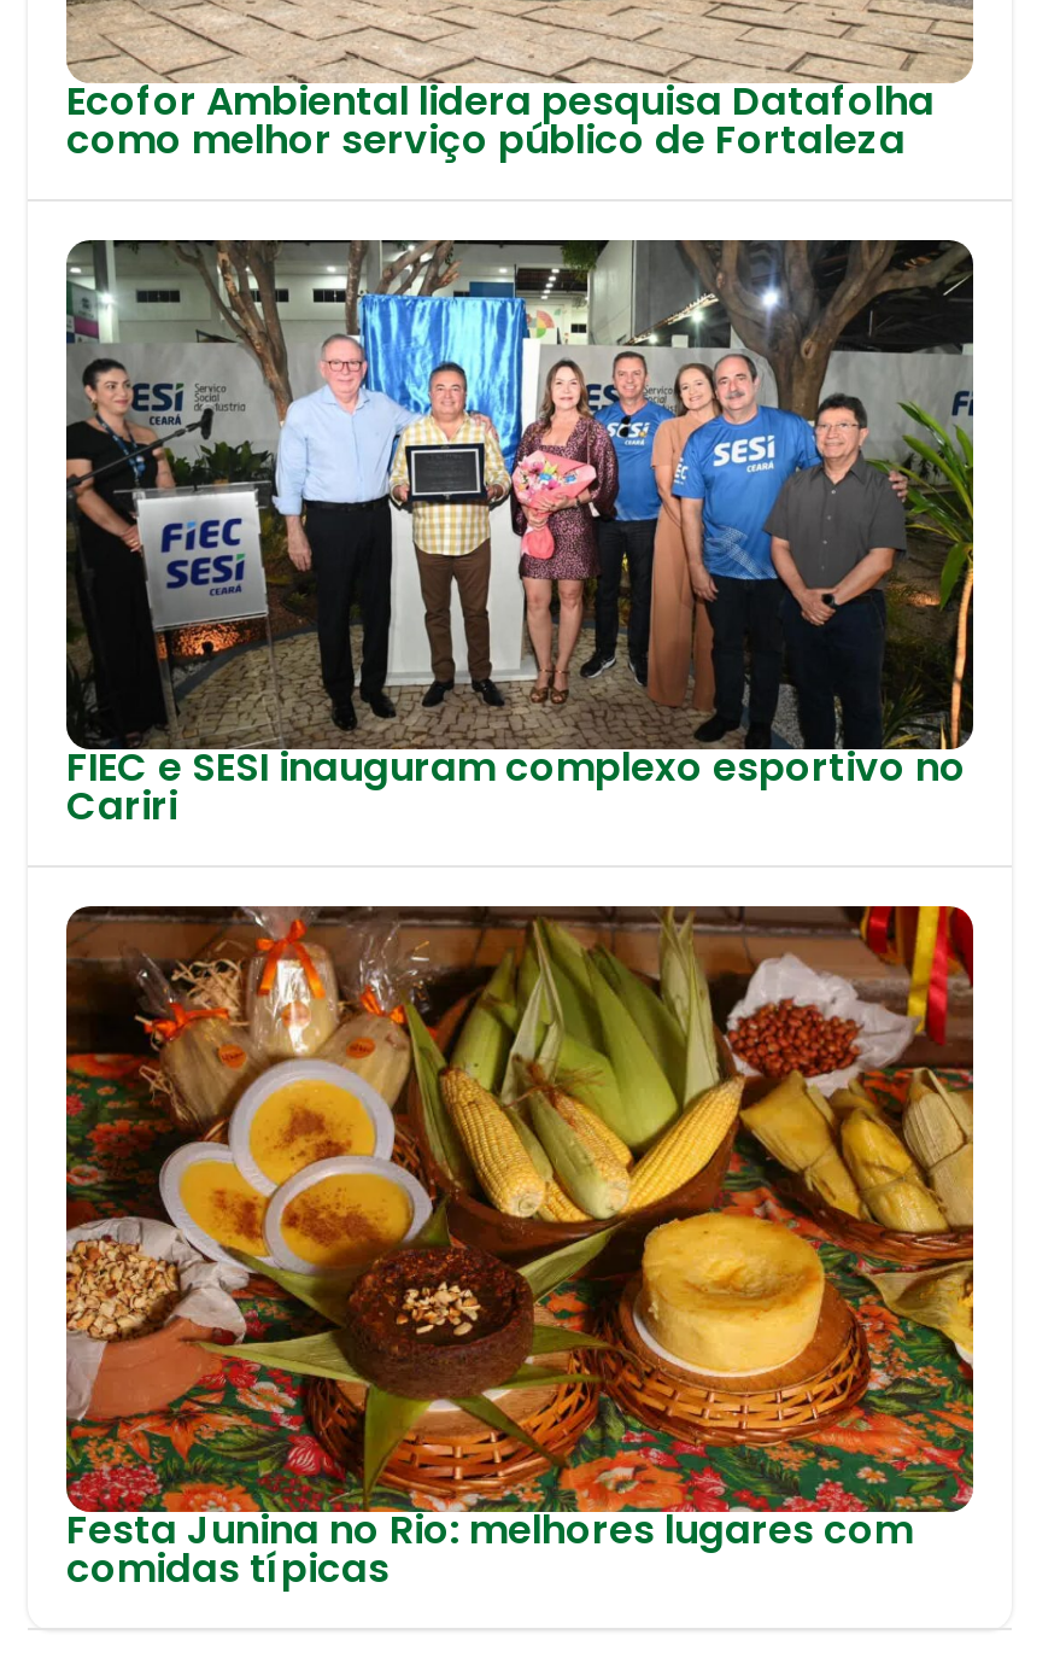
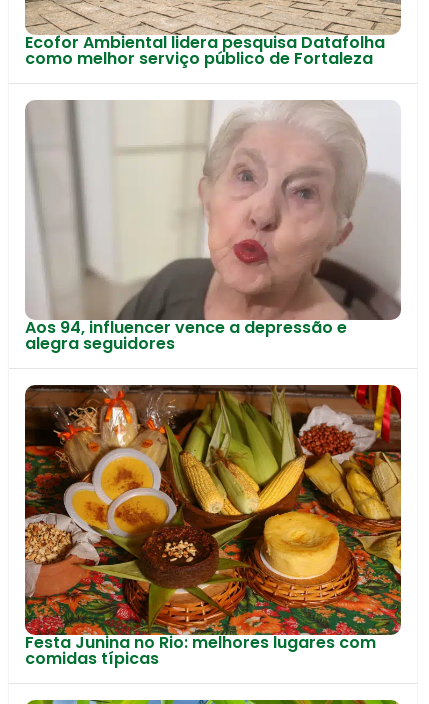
[64,237,976,836] [image] | FIEC e SESI inauguram complexo esportivo no | Cariri -> [25,100,401,355] [image] | Aos 94, influencer vence a depressão e | alegra seguidores

